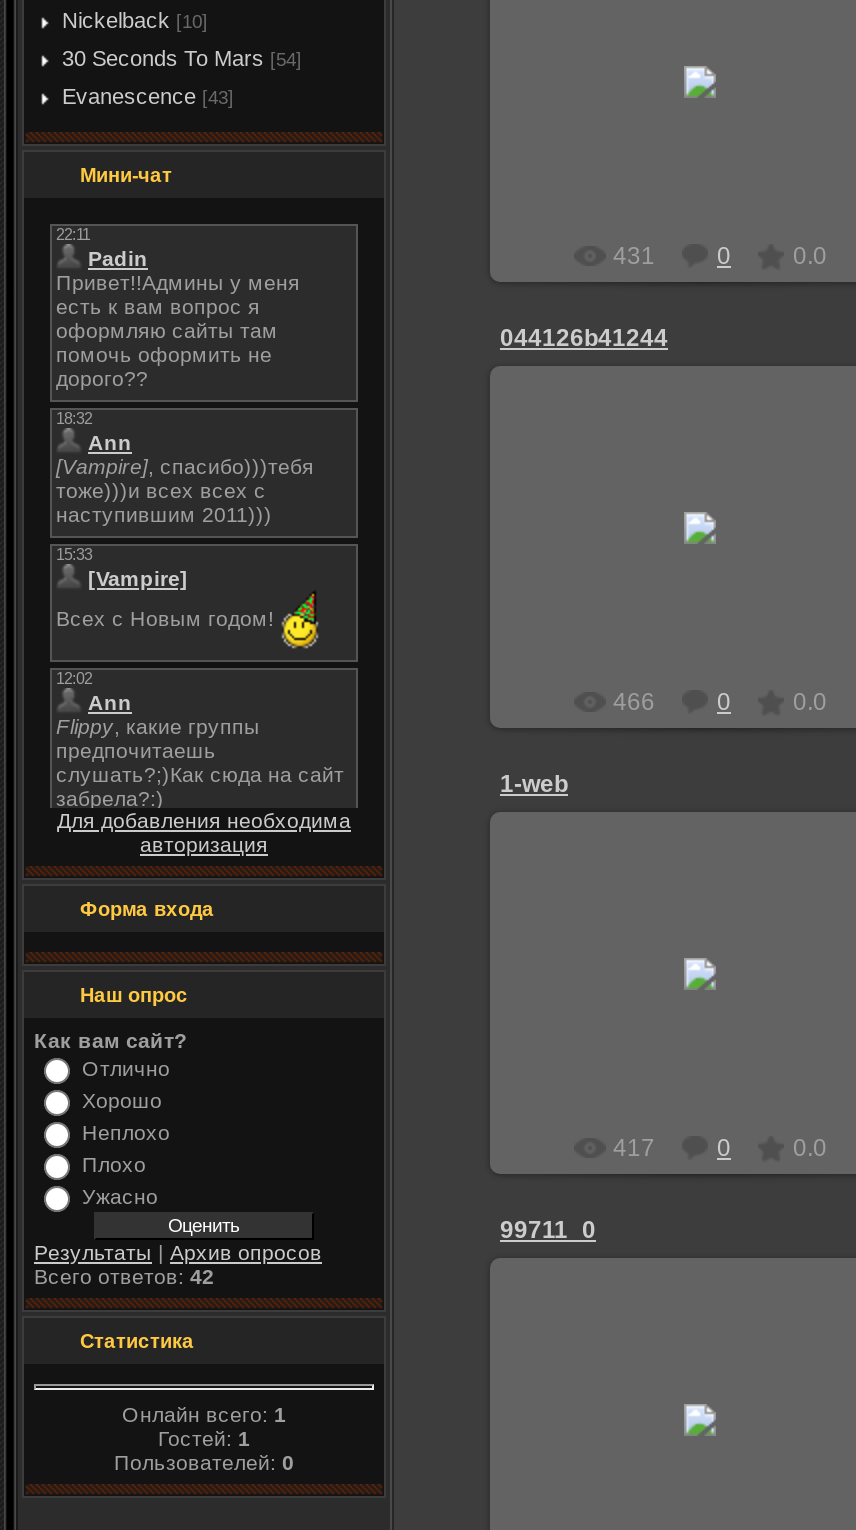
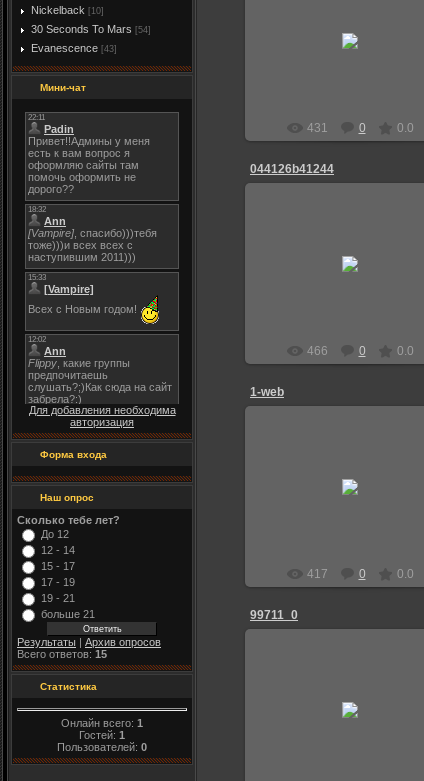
[34,1028,188,1208] Как вам сайт? | Отлично | Хорошо | Неплохо | Плохо | Ужасно -> [17,514,120,620] Сколько тебе лет? | До 12 | 12 - 14 | 15 - 17 | 17 - 19 | 19 - 21 | больше 21
[34,1264,214,1288] Всего ответов:42 -> [17,648,107,660] Всего ответов:15

